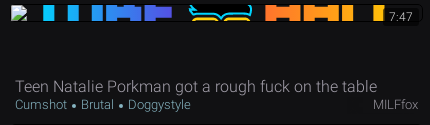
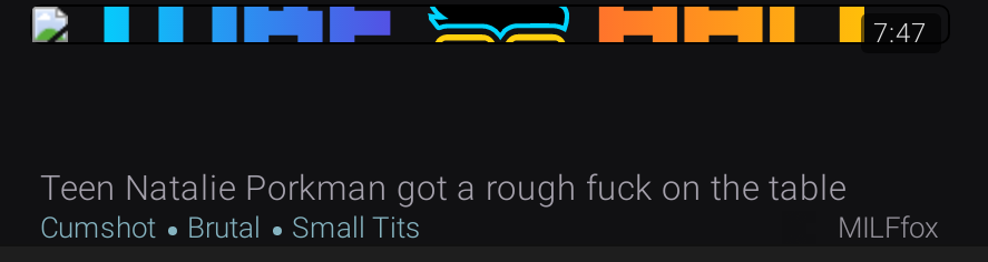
[14,97,190,112] Cumshot Brutal Doggystyle -> [40,211,421,244] Cumshot Brutal Small Tits

